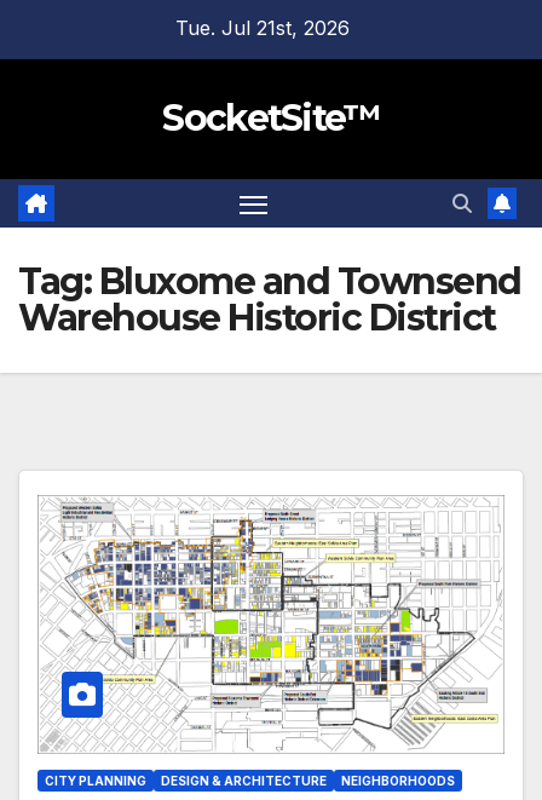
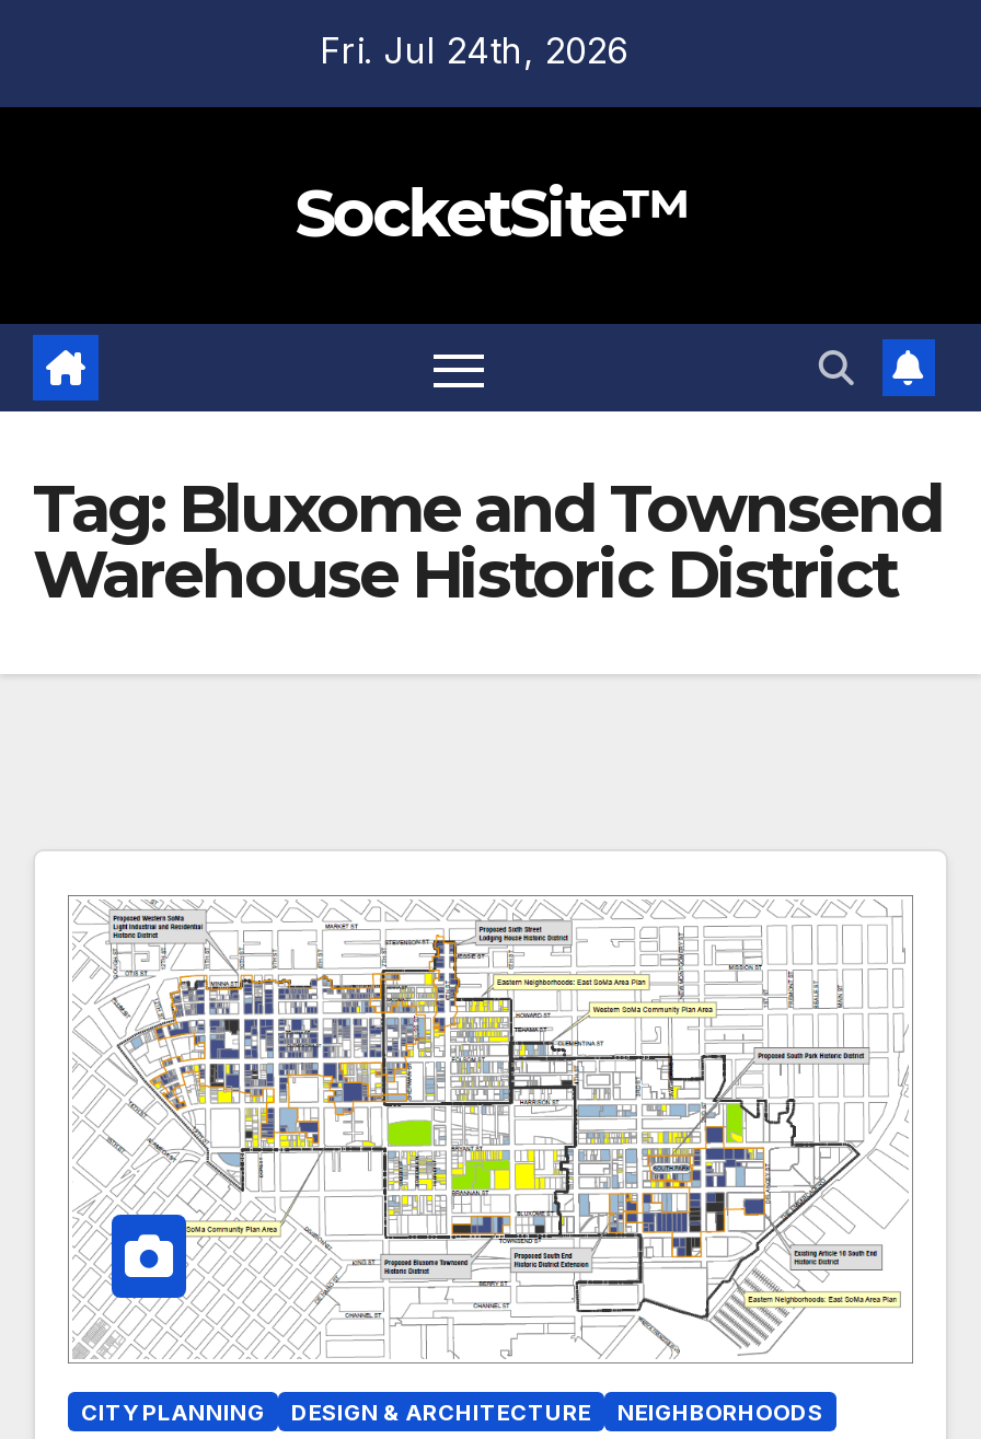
[175,16,349,40] Tue. Jul 21st, 2026 -> [320,28,628,72] Fri. Jul 24th, 2026

